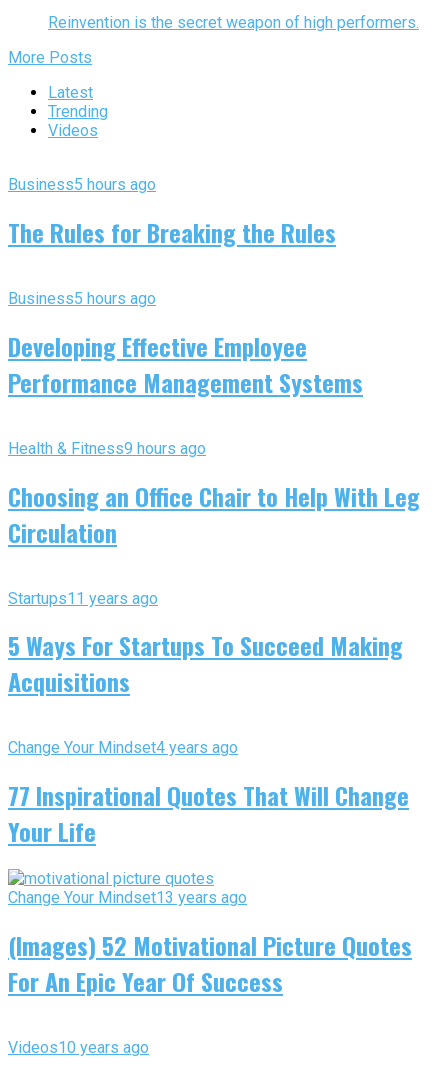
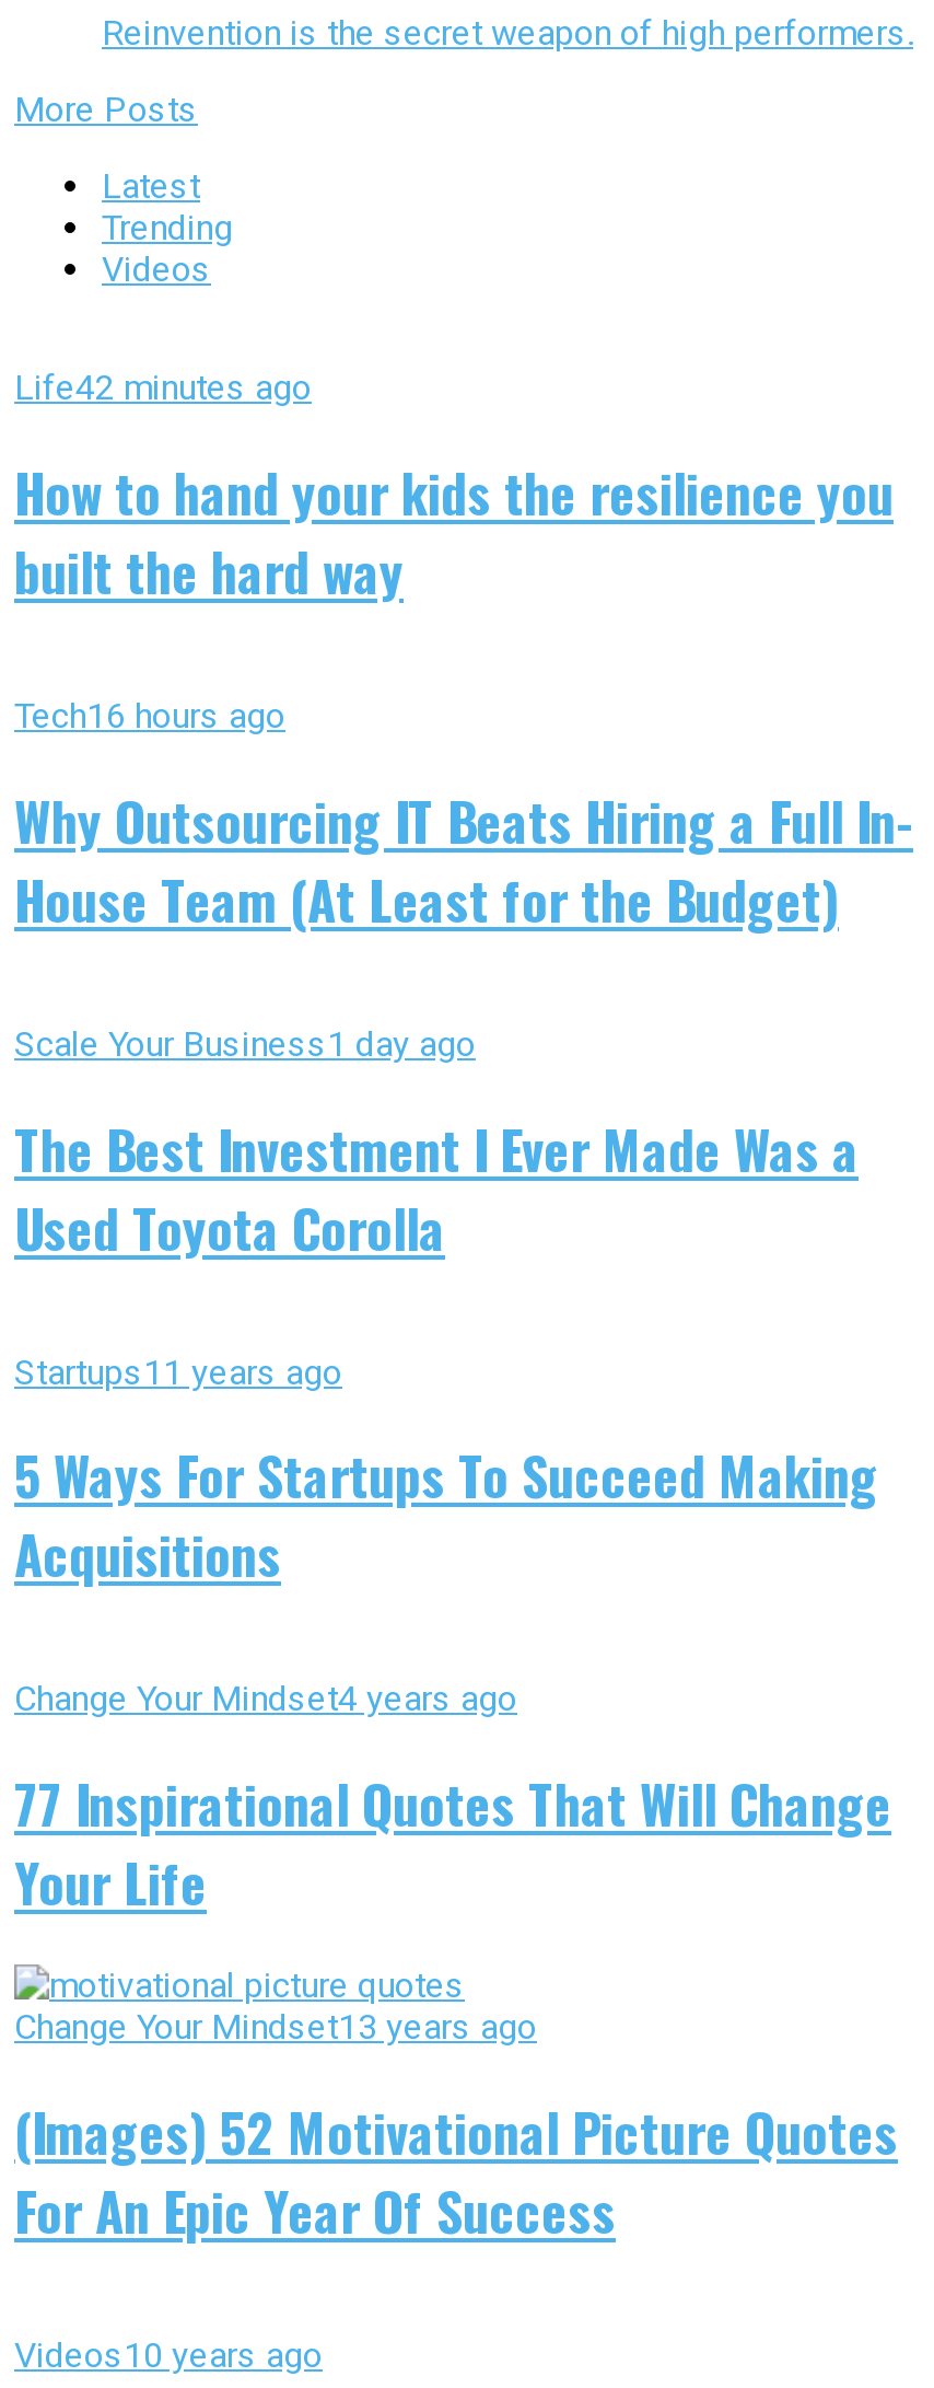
[8,175,156,194] Business5 hours ago -> [14,367,312,408] Life42 minutes ago
[8,214,336,250] The Rules for Breaking the Rules -> [14,452,894,610] How to hand your kids the resilience you | built the hard way
[8,289,156,308] Business5 hours ago -> [14,695,285,736] Tech16 hours ago
[8,328,363,400] Developing Effective Employee | Performance Management Systems -> [14,780,913,937] Why Outsourcing IT Beats Hiring a Full In- | House Team (At Least for the Budget)
[8,439,206,458] Health & Fitness 9 hours ago -> [14,1023,476,1064] Scale Your Business 1 day ago
[8,478,420,550] Choosing an Office Chair to Help With Leg | Circulation -> [14,1108,859,1265] The Best Investment I Ever Made Was a | Used Toyota Corolla

